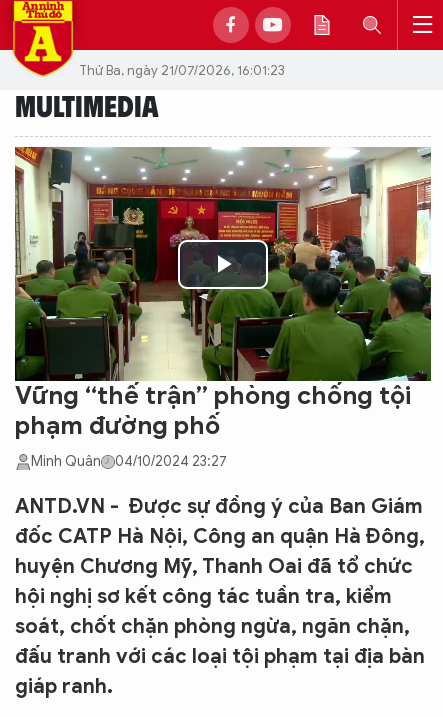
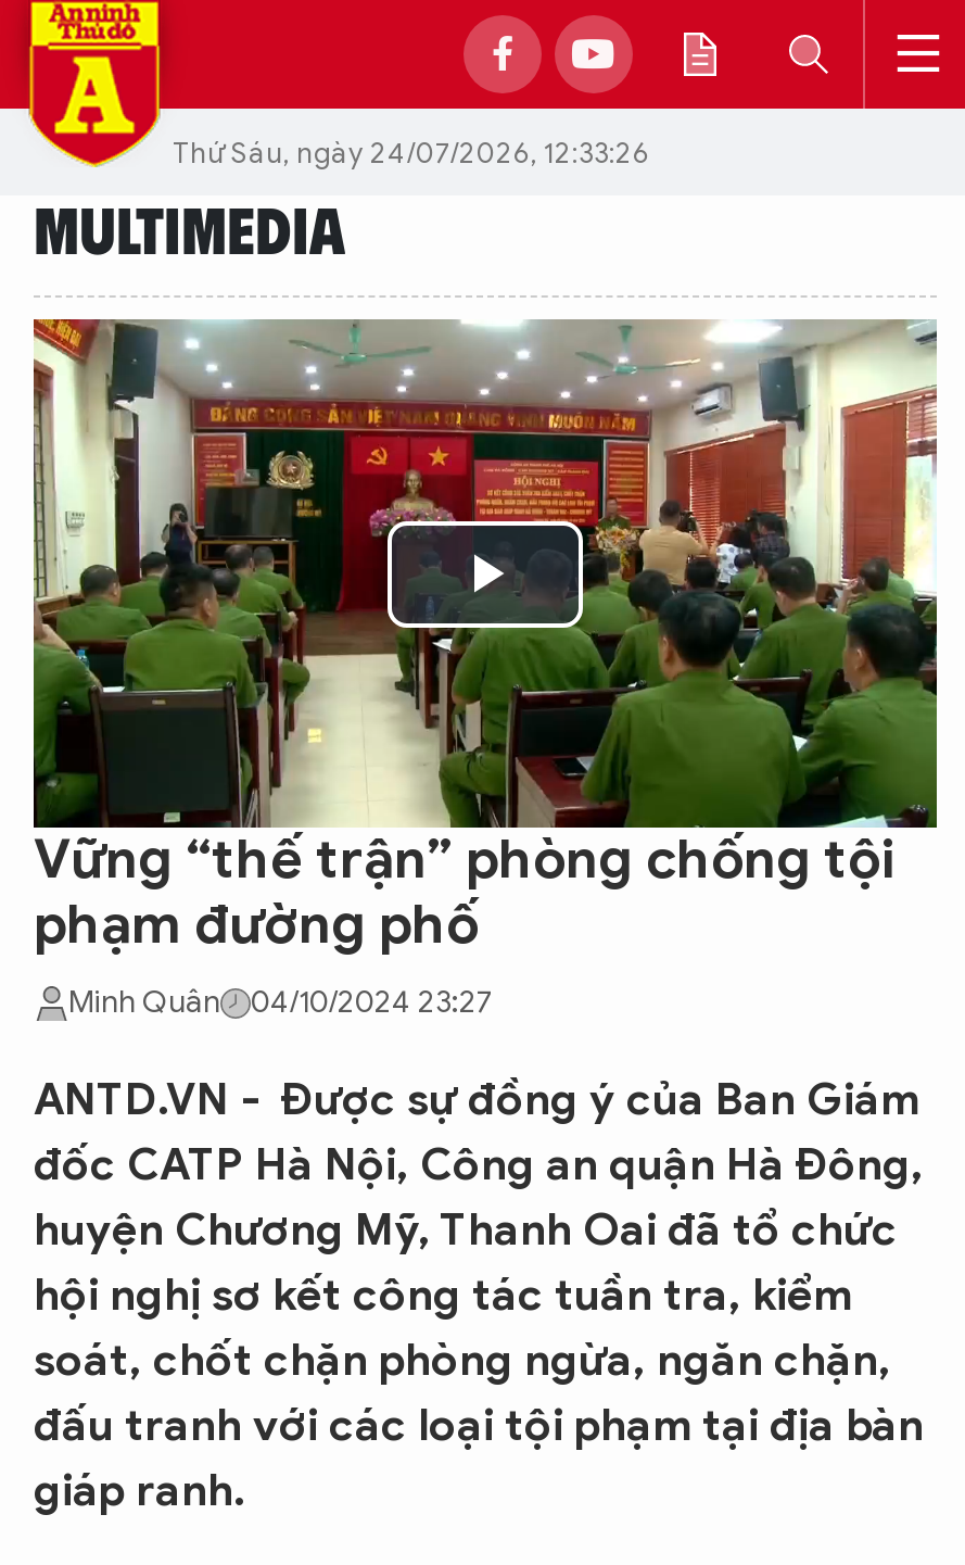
[79,61,285,78] Thứ Ba, ngày 21/07/2026, 16:01:23 -> [173,134,650,171] Thứ Sáu, ngày 24/07/2026, 12:33:26

